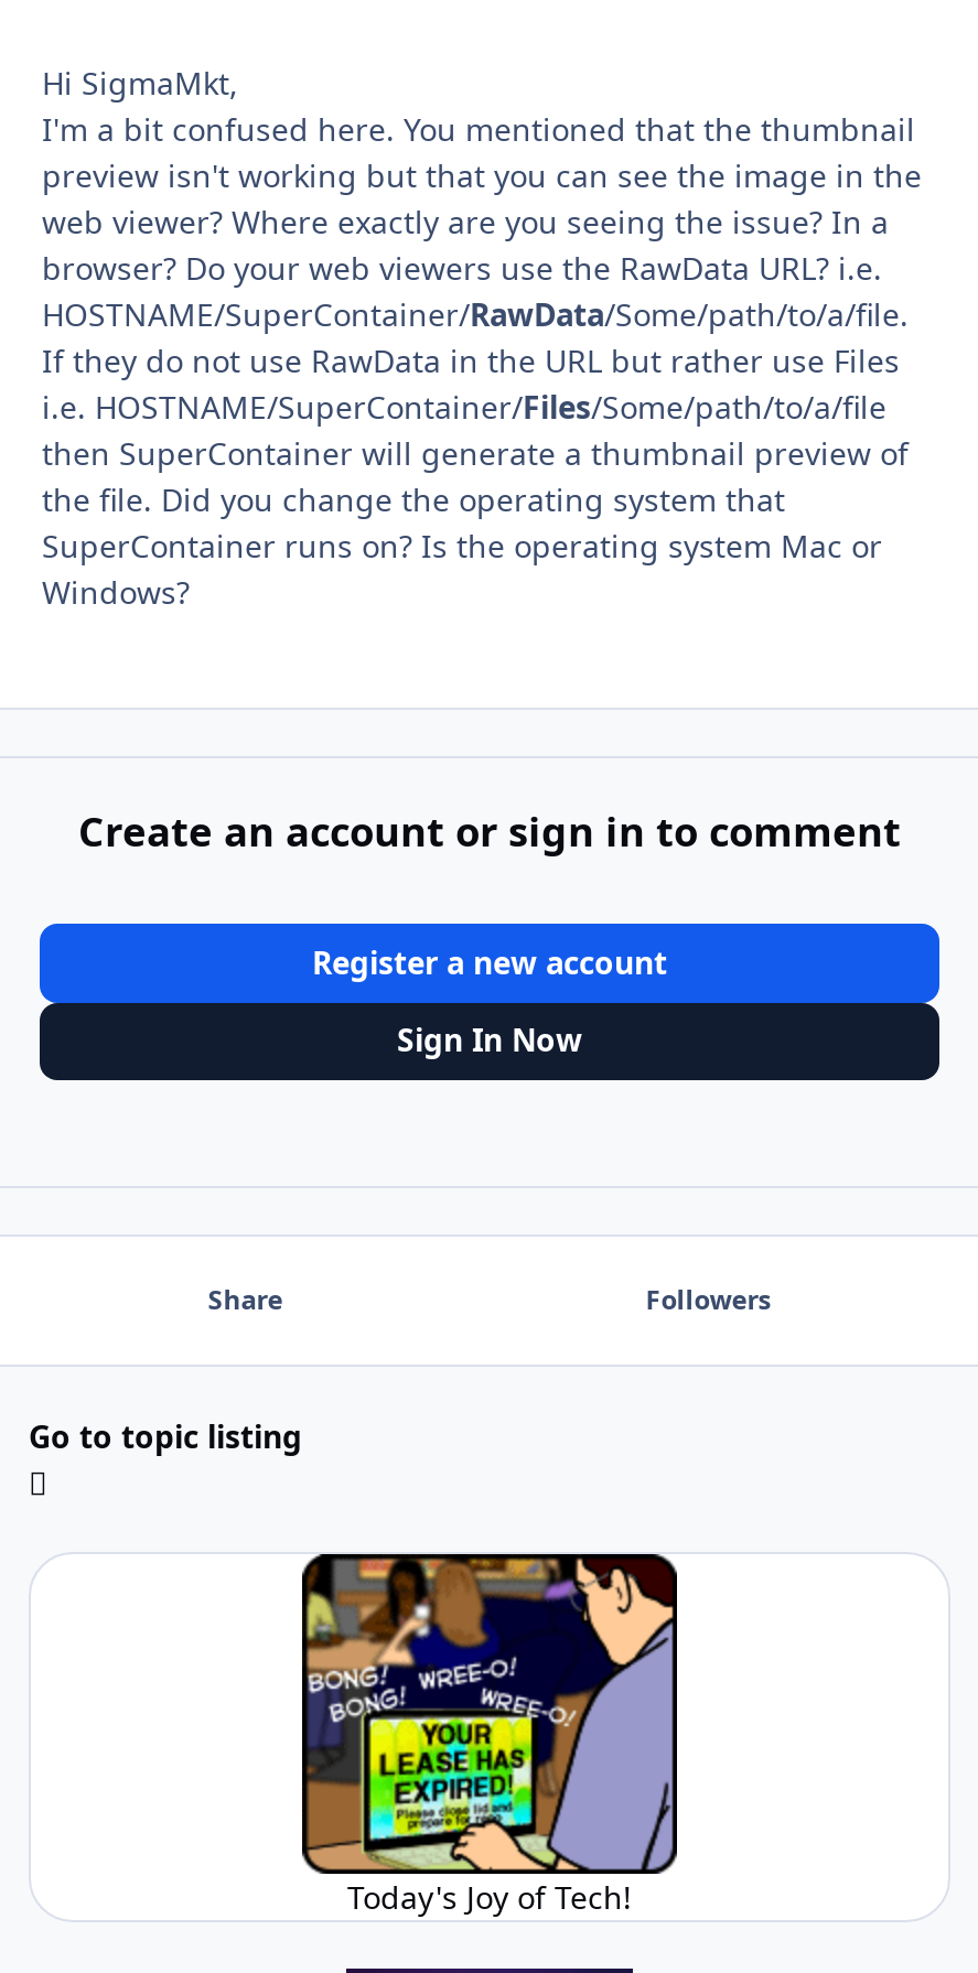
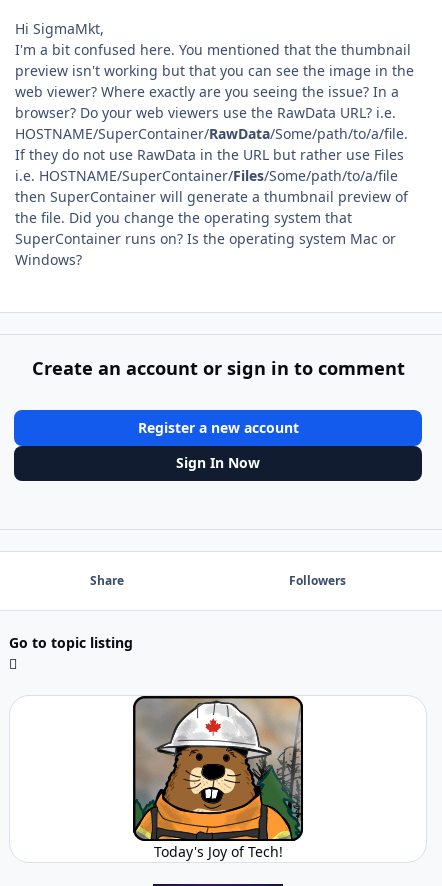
[304,1556,675,1869] [image] -> [134,697,302,840] [image]

